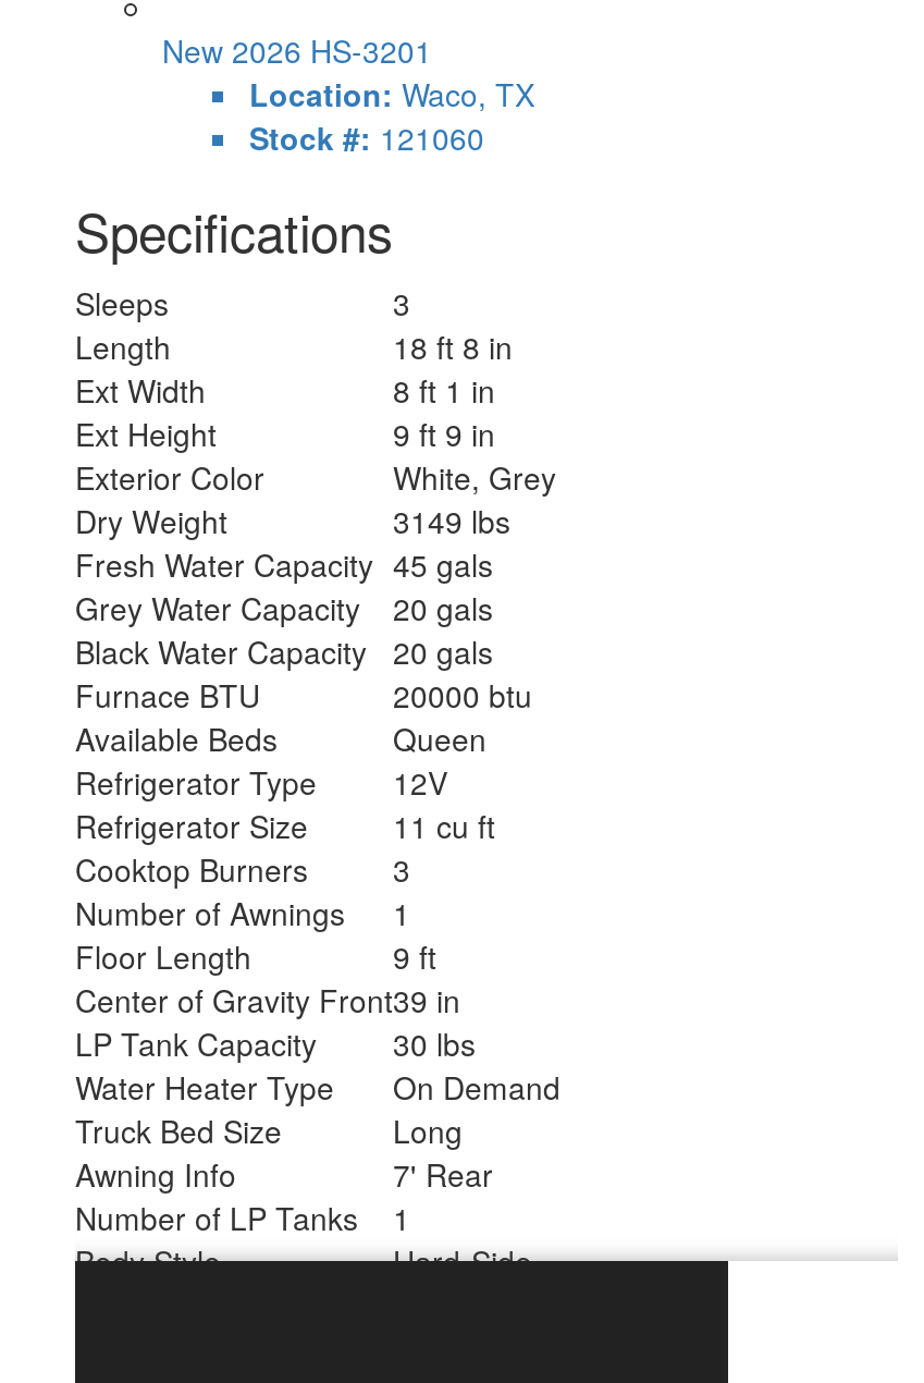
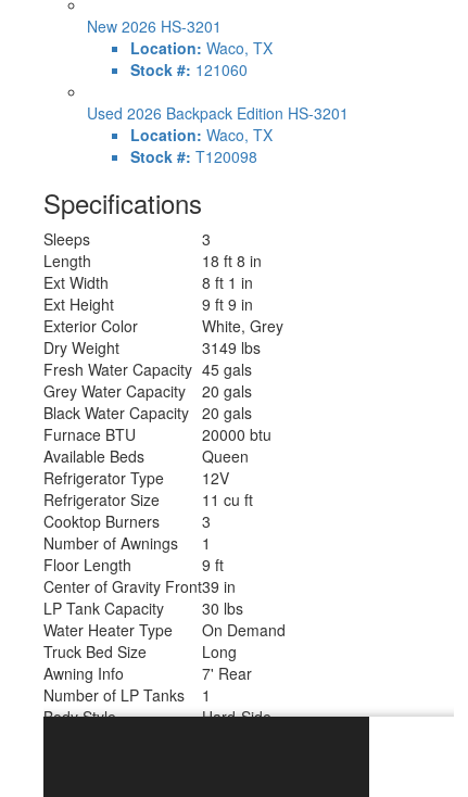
none -> [87,102,349,168] Used 2026 Backpack Edition HS-3201 | Location: Waco, TX | Stock #: T120098

